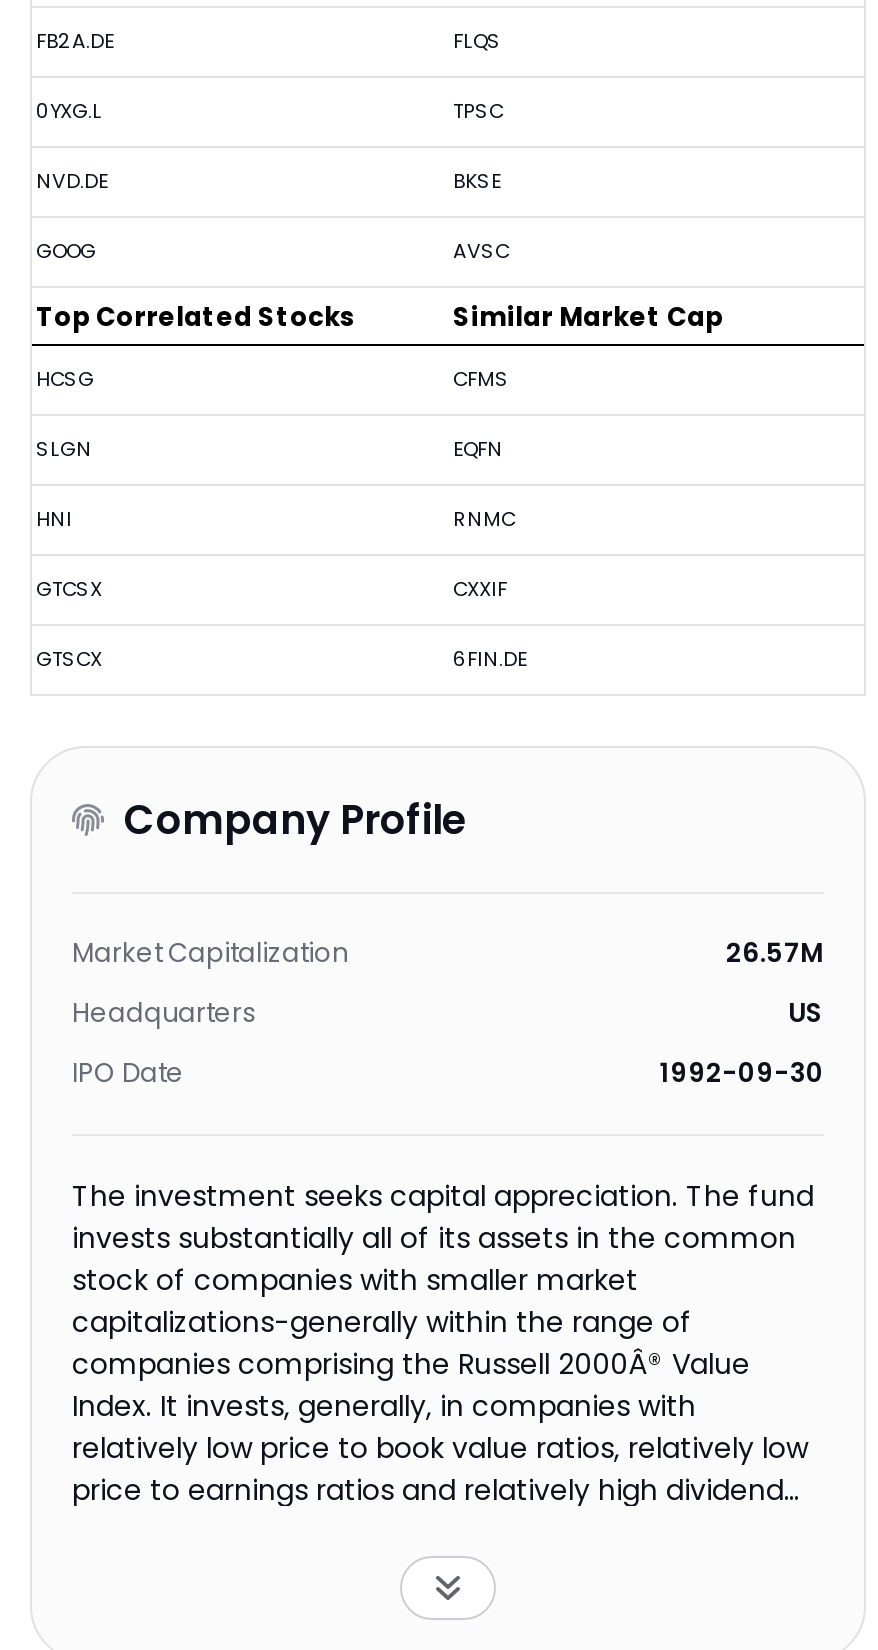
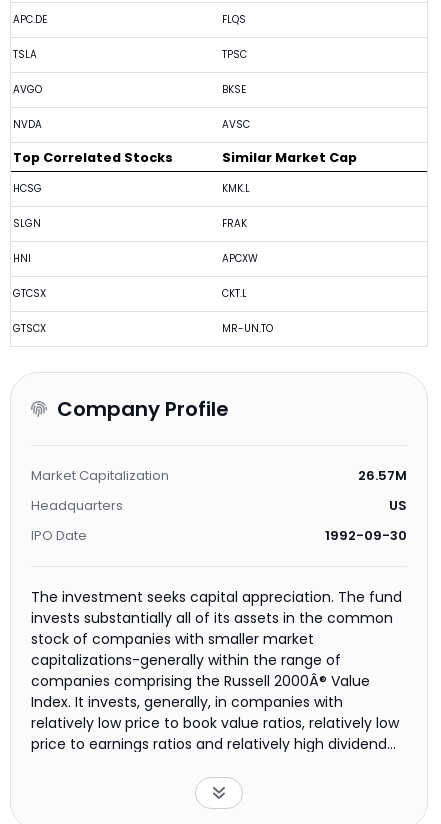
[36,26,114,56] FB2A.DE -> [13,12,47,27] APC.DE
[36,96,102,126] 0YXG.L -> [13,47,37,62] TSLA
[36,166,108,196] NVD.DE -> [13,82,42,97] AVGO
[36,236,96,266] GOOG -> [13,117,42,132] NVDA
[453,364,509,394] CFMS -> [221,181,249,196] KMK.L
[453,434,503,464] EQFN -> [221,216,246,231] FRAK
[453,504,515,534] RNMC -> [221,251,257,266] APCXW
[453,574,507,604] CXXIF -> [221,286,246,301] CKT.L
[453,644,527,674] 6FIN.DE -> [221,321,272,336] MR-UN.TO

